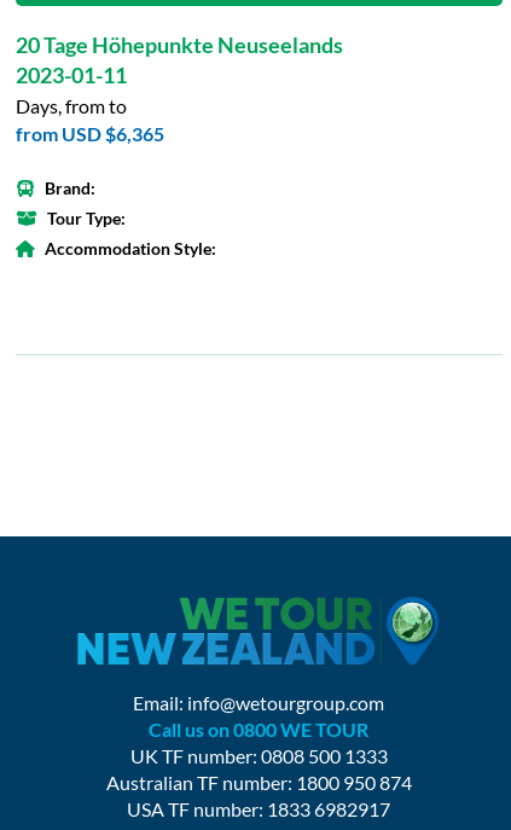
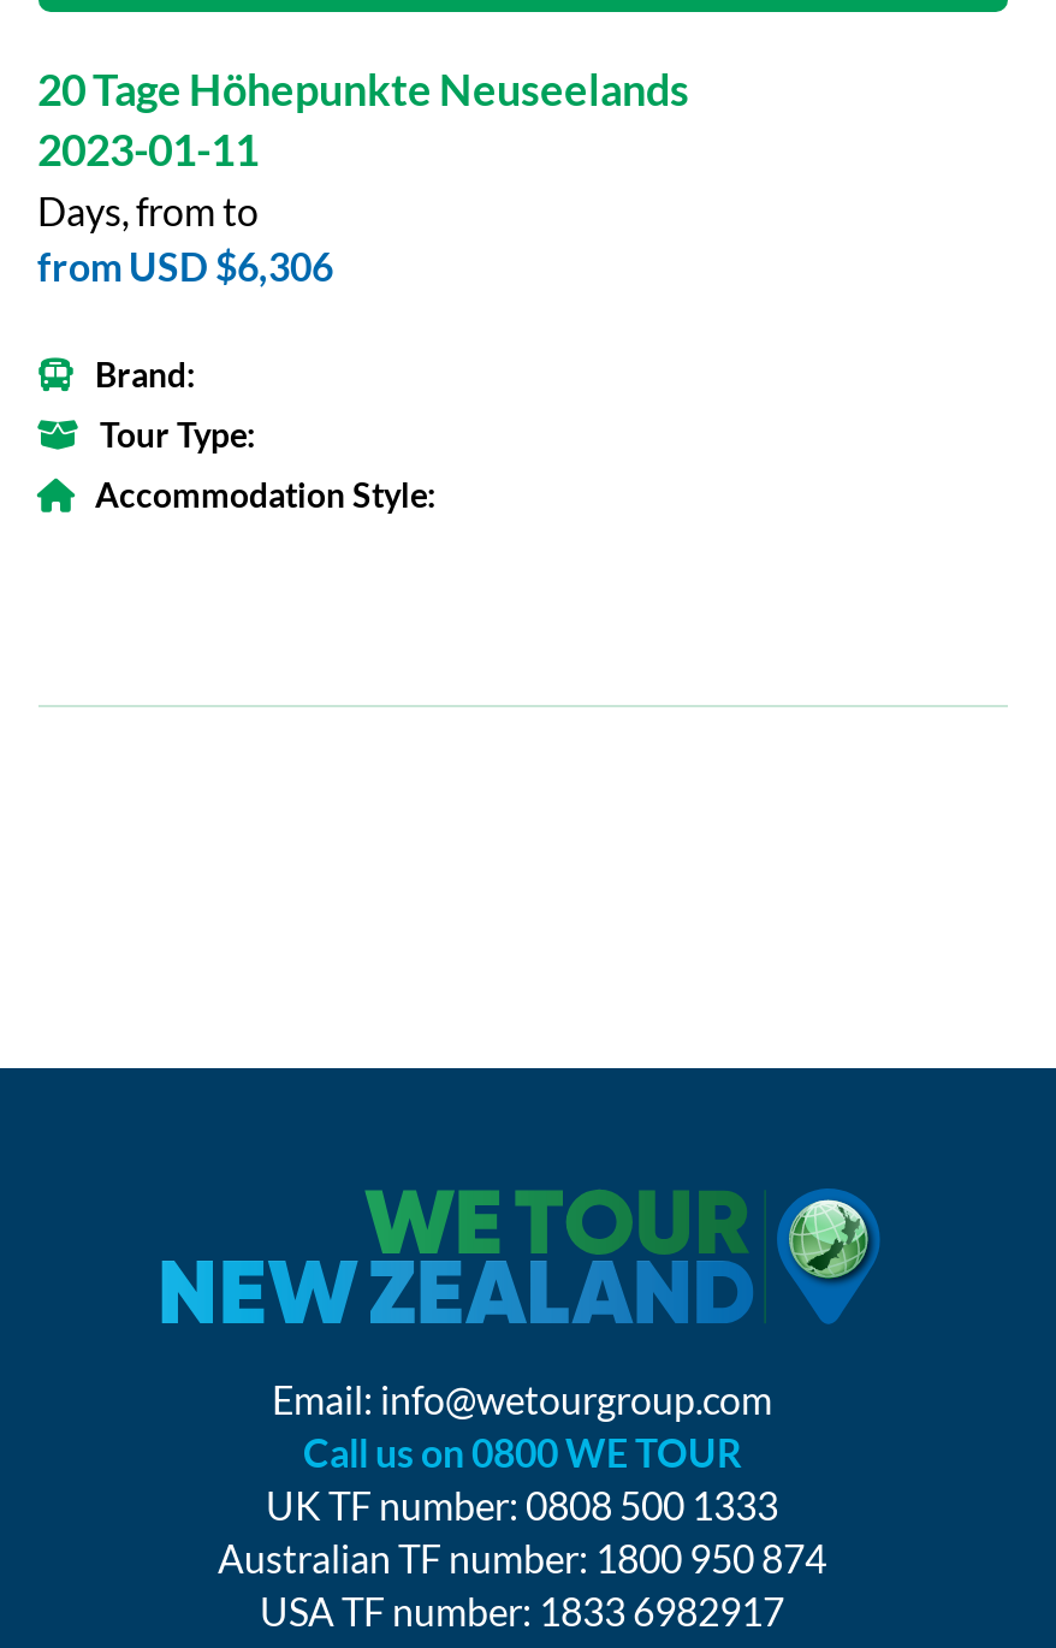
[15,122,164,145] from USD $6,365 -> [37,242,333,288] from USD $6,306

